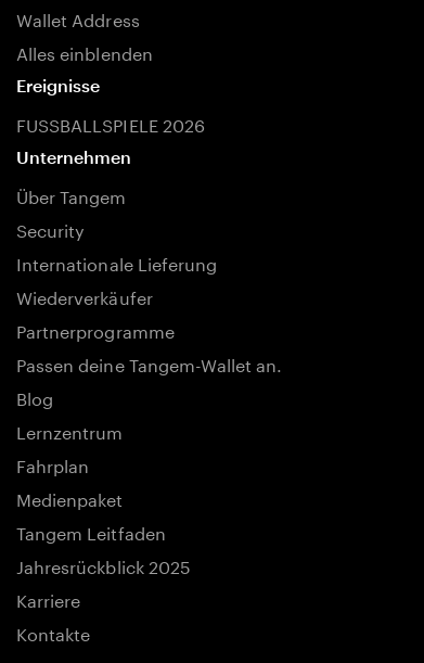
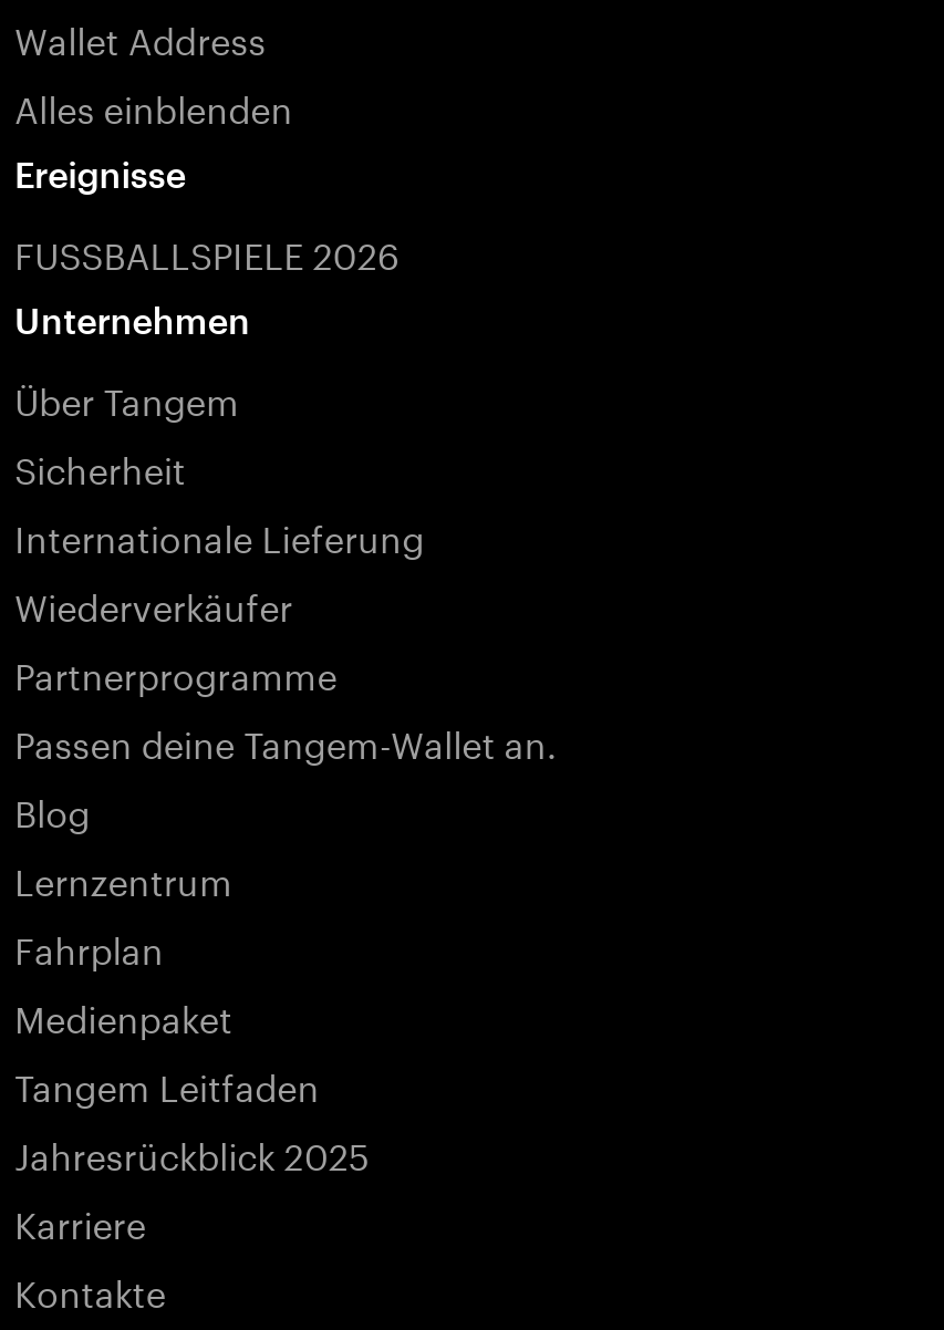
[16,215,85,242] Security -> [14,438,186,493] Sicherheit

